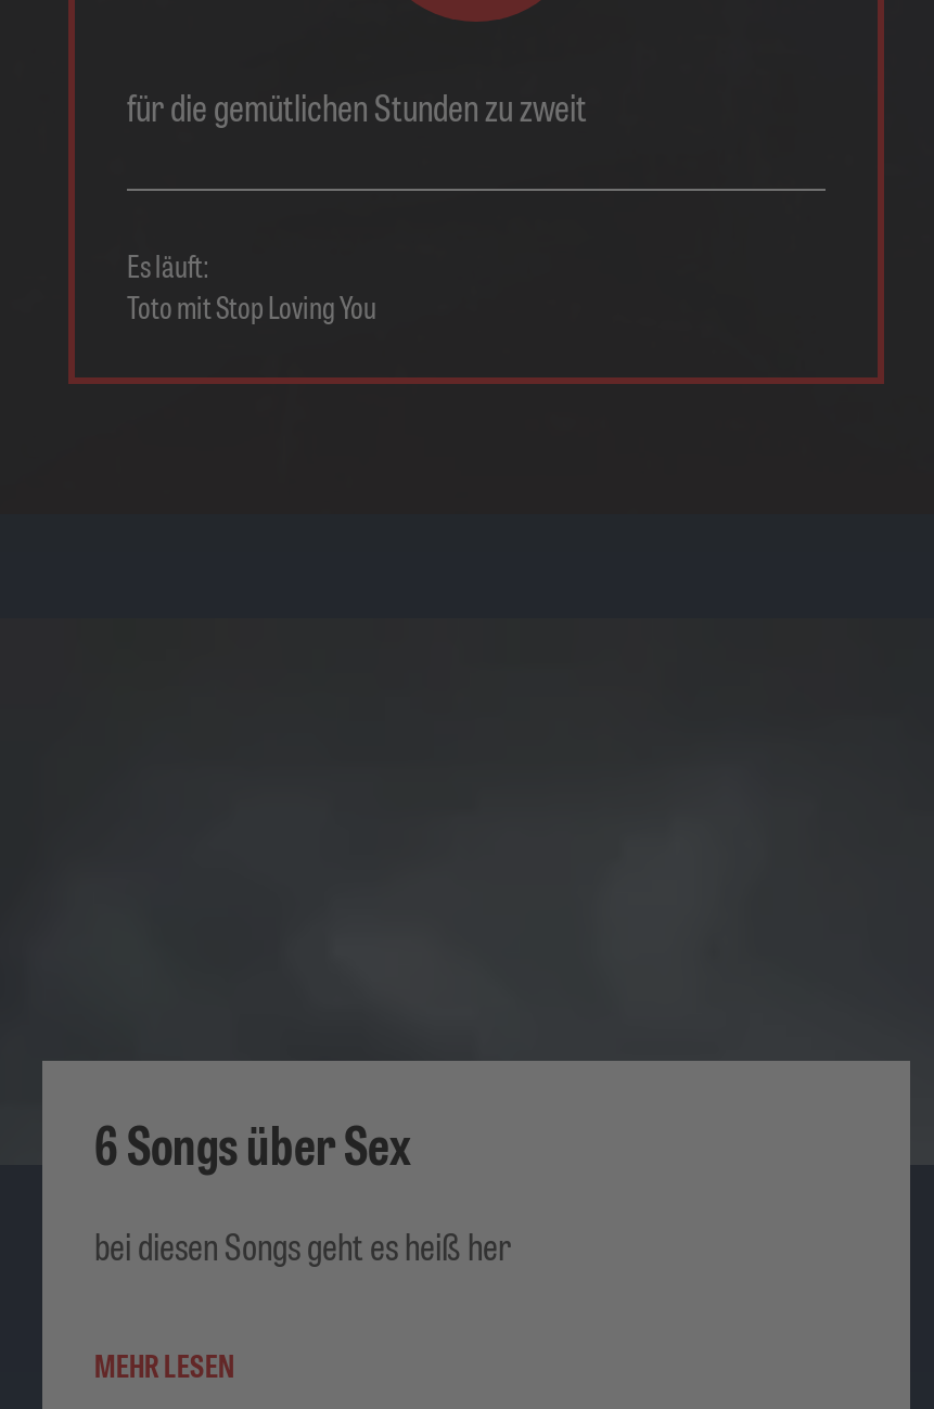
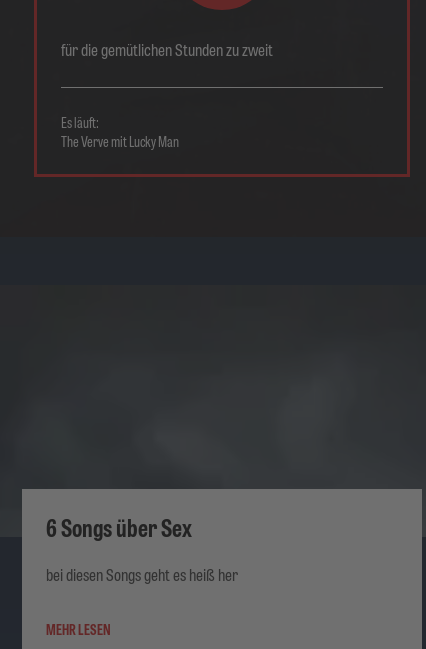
[127,282,376,328] Toto mit Stop Loving You -> [61,130,179,151] The Verve mit Lucky Man

